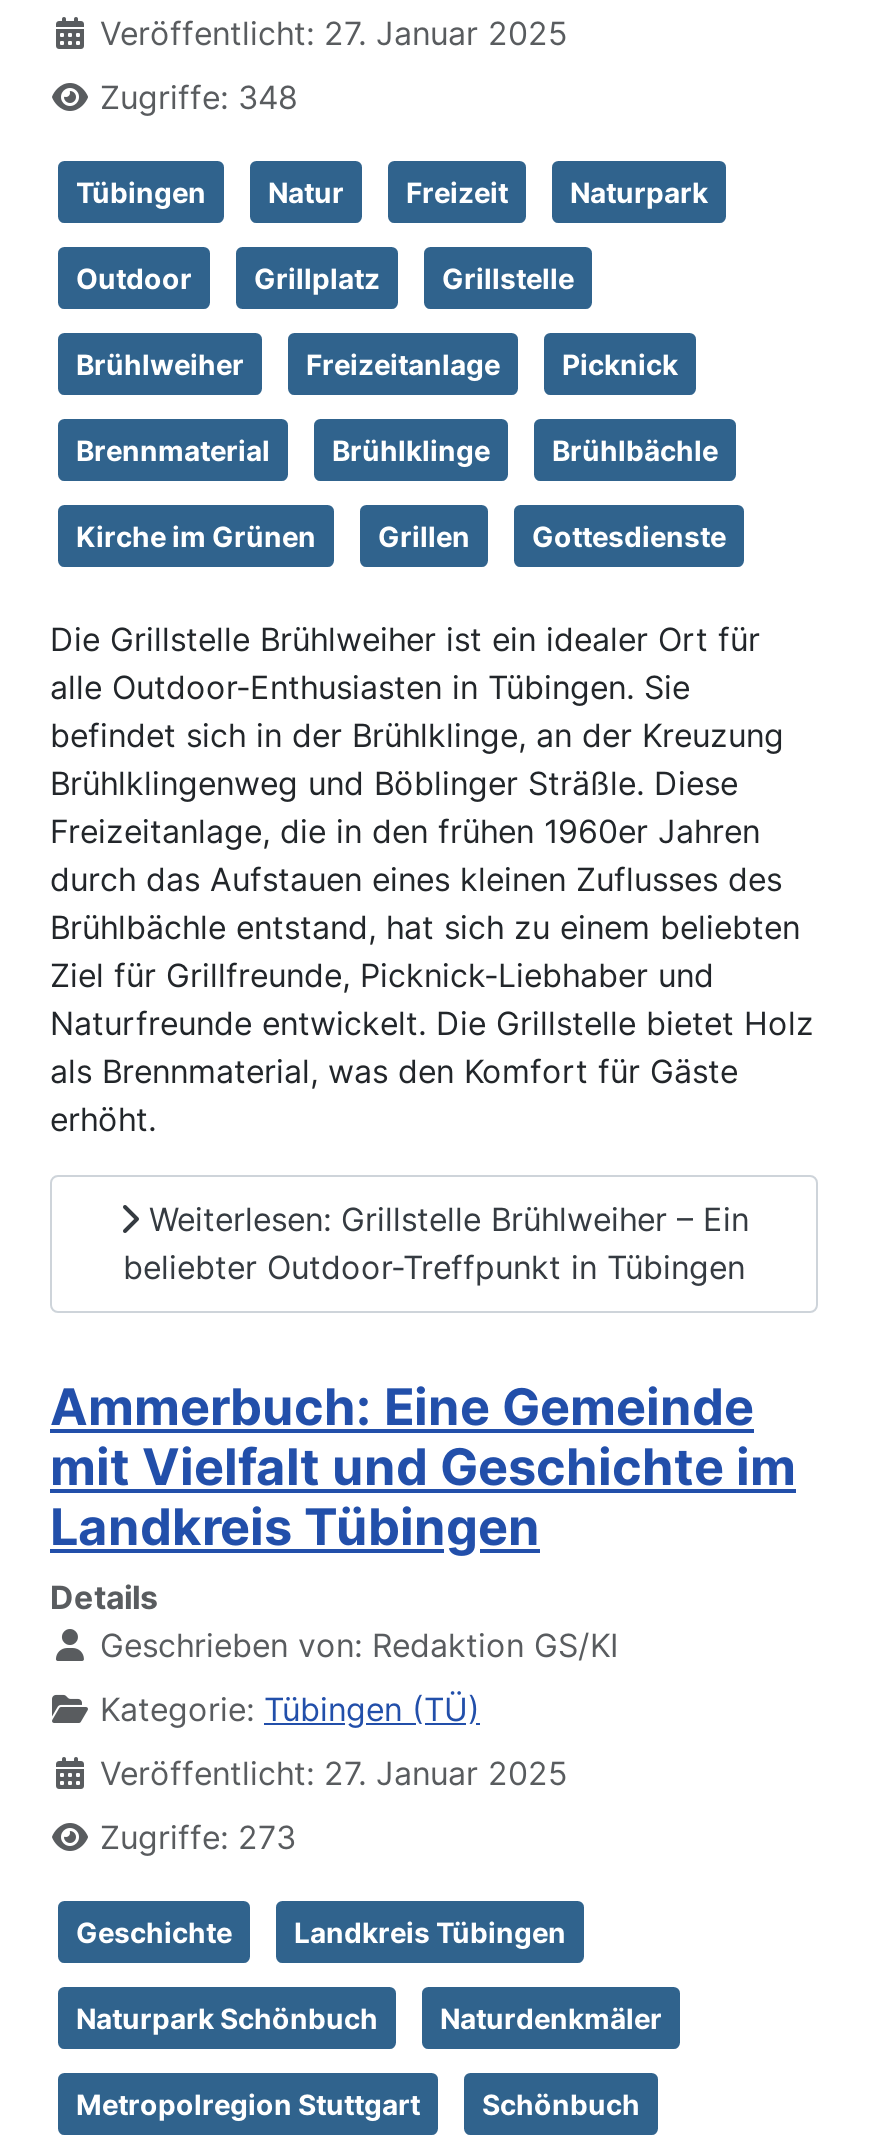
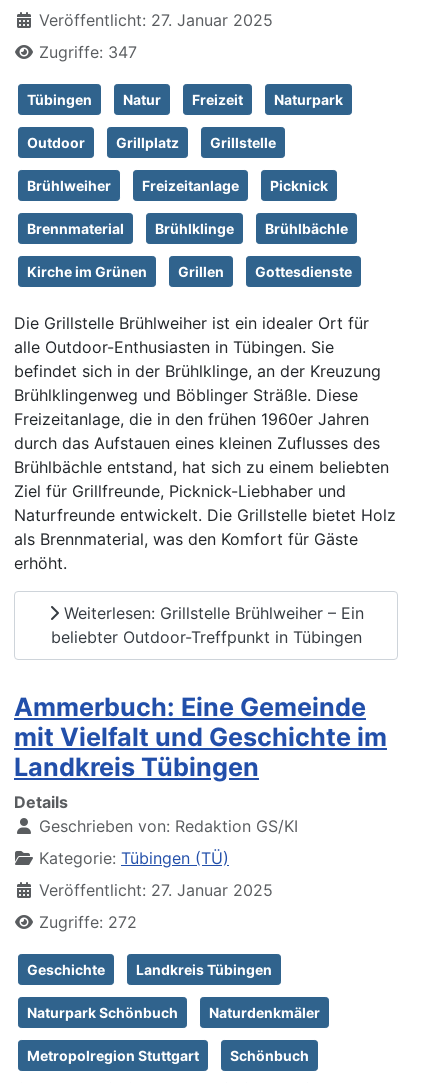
[100,76,298,116] Zugriffe: 348 -> [39,42,137,62] Zugriffe: 347
[100,1817,296,1857] Zugriffe: 273 -> [39,912,137,932] Zugriffe: 272

